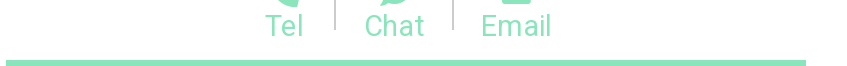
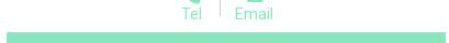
[364,10,424,44] Chat -> none

